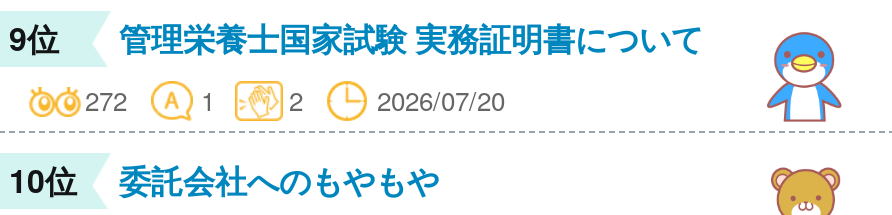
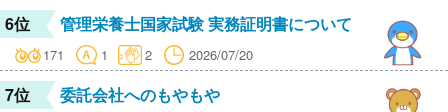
[9,15,703,61] 9位 管理栄養士国家試験 実務証明書について -> [5,12,352,35] 6位 管理栄養士国家試験 実務証明書について
[85,81,505,119] 272 1 2 2026/07/20 -> [43,45,253,64] 171 1 2 2026/07/20
[9,157,439,203] 10位 委託会社へのもやもや -> [5,83,220,106] 7位 委託会社へのもやもや

